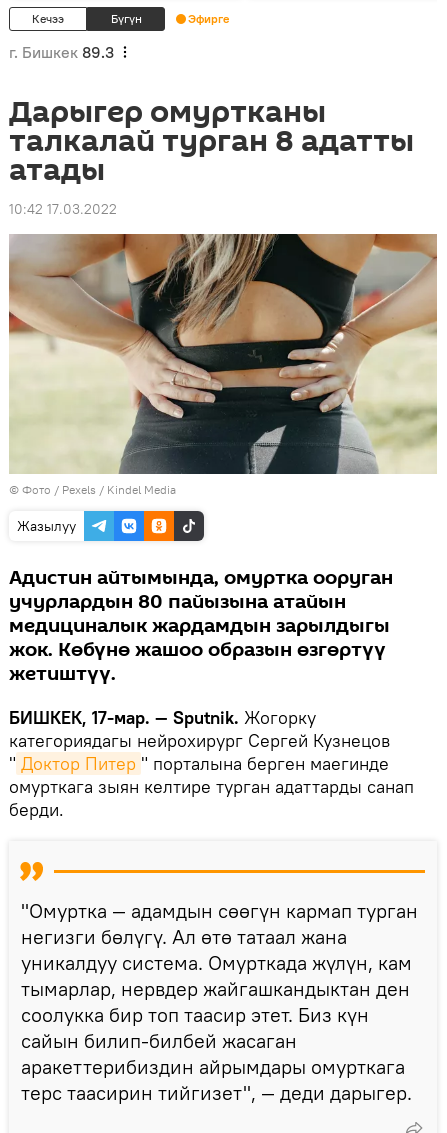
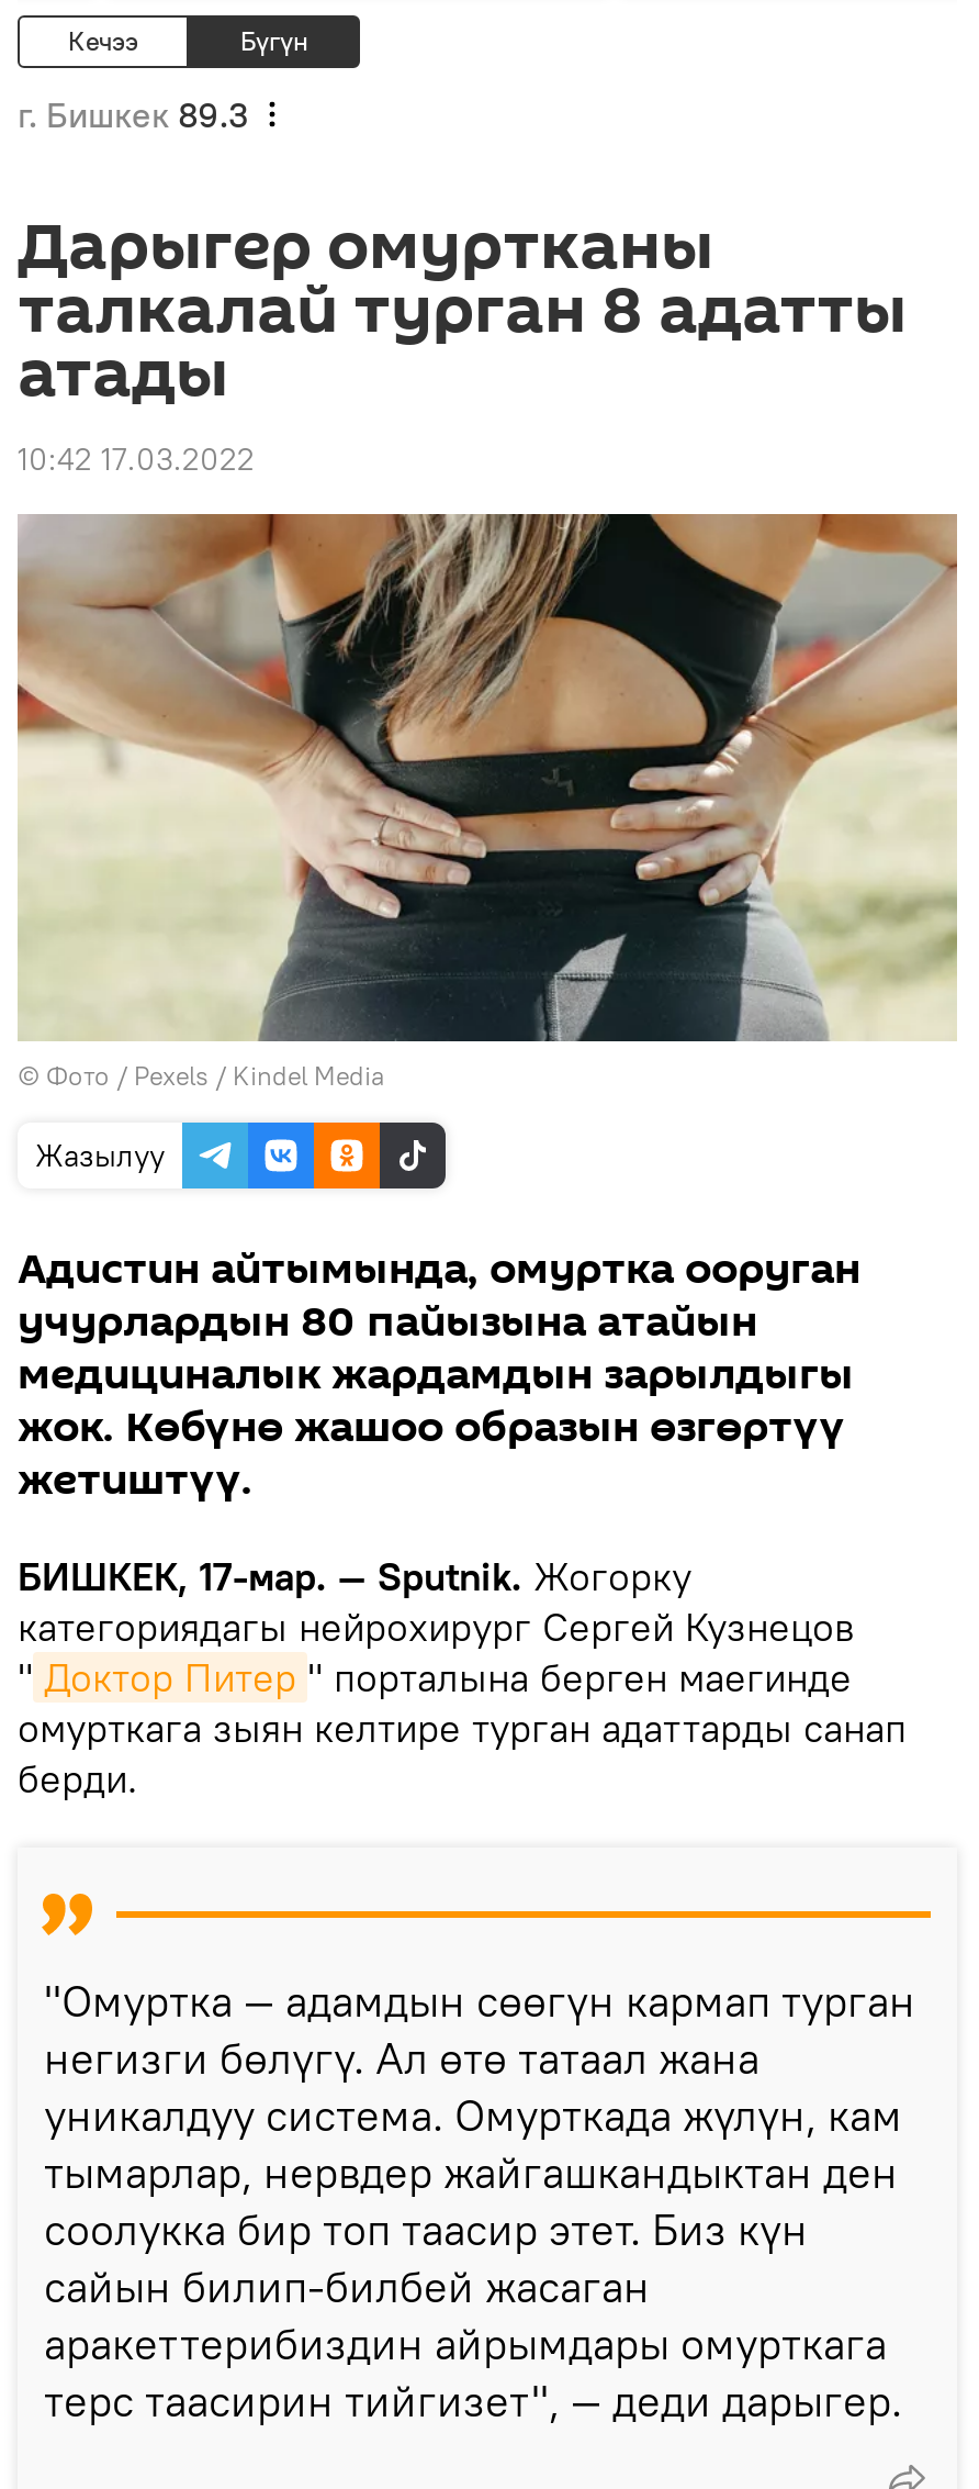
[188,11,229,26] Эфирге -> none

